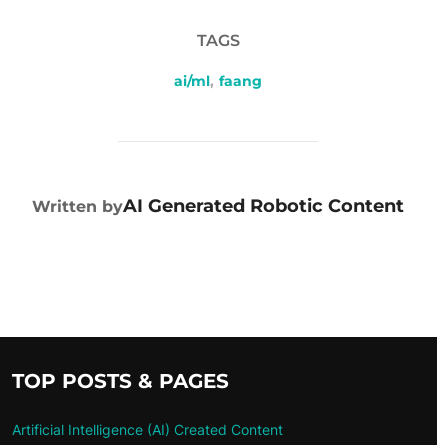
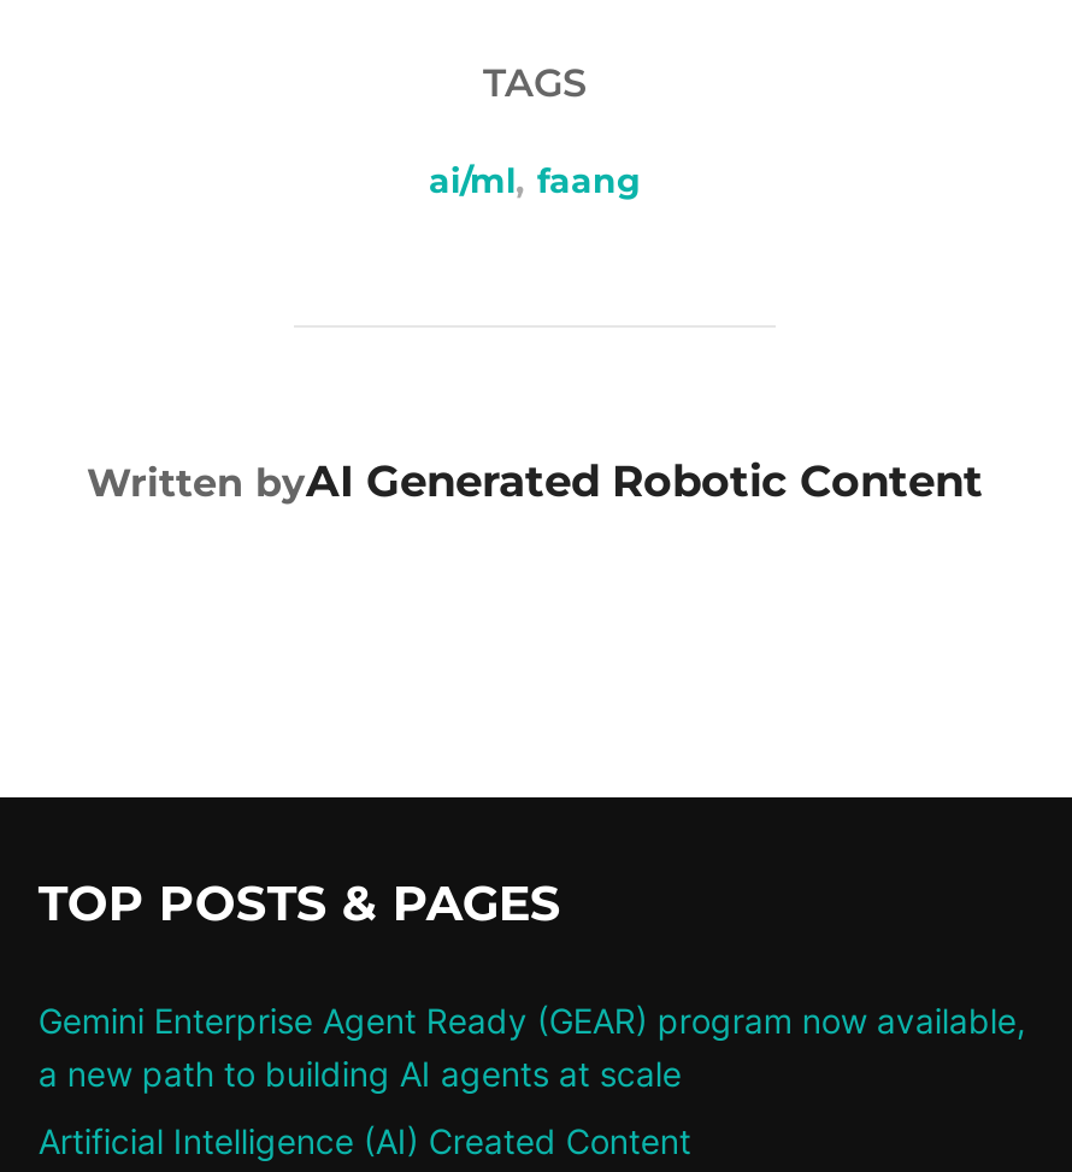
none -> [38,999,1026,1093] Gemini Enterprise Agent Ready (GEAR) program now available, | a new path to building AI agents at scale

